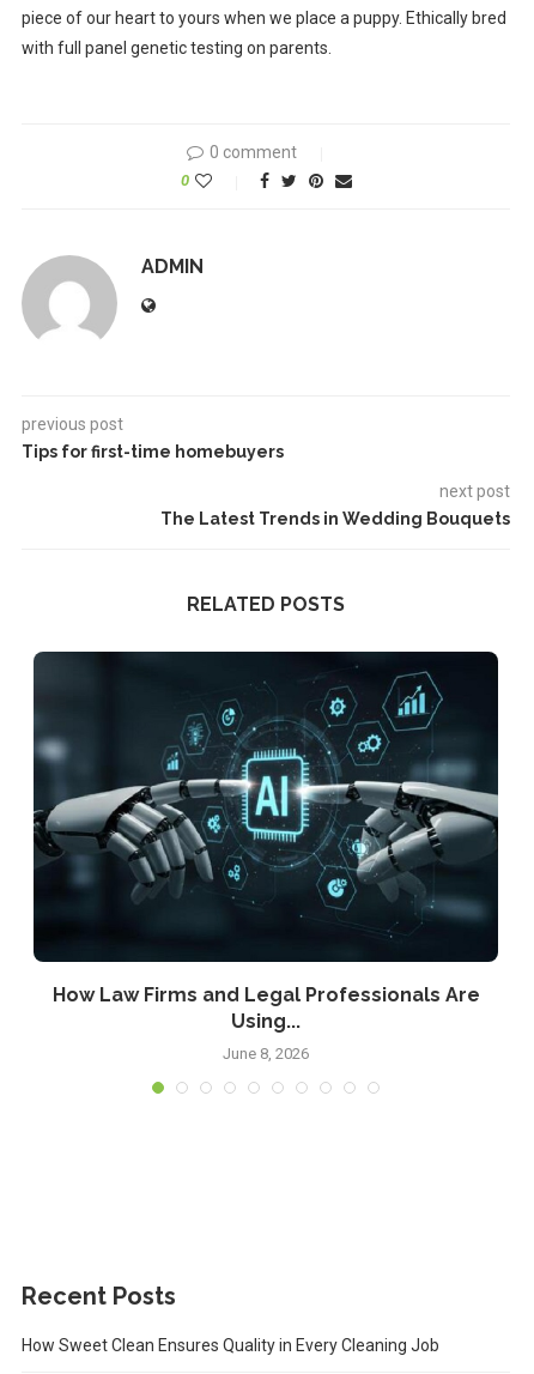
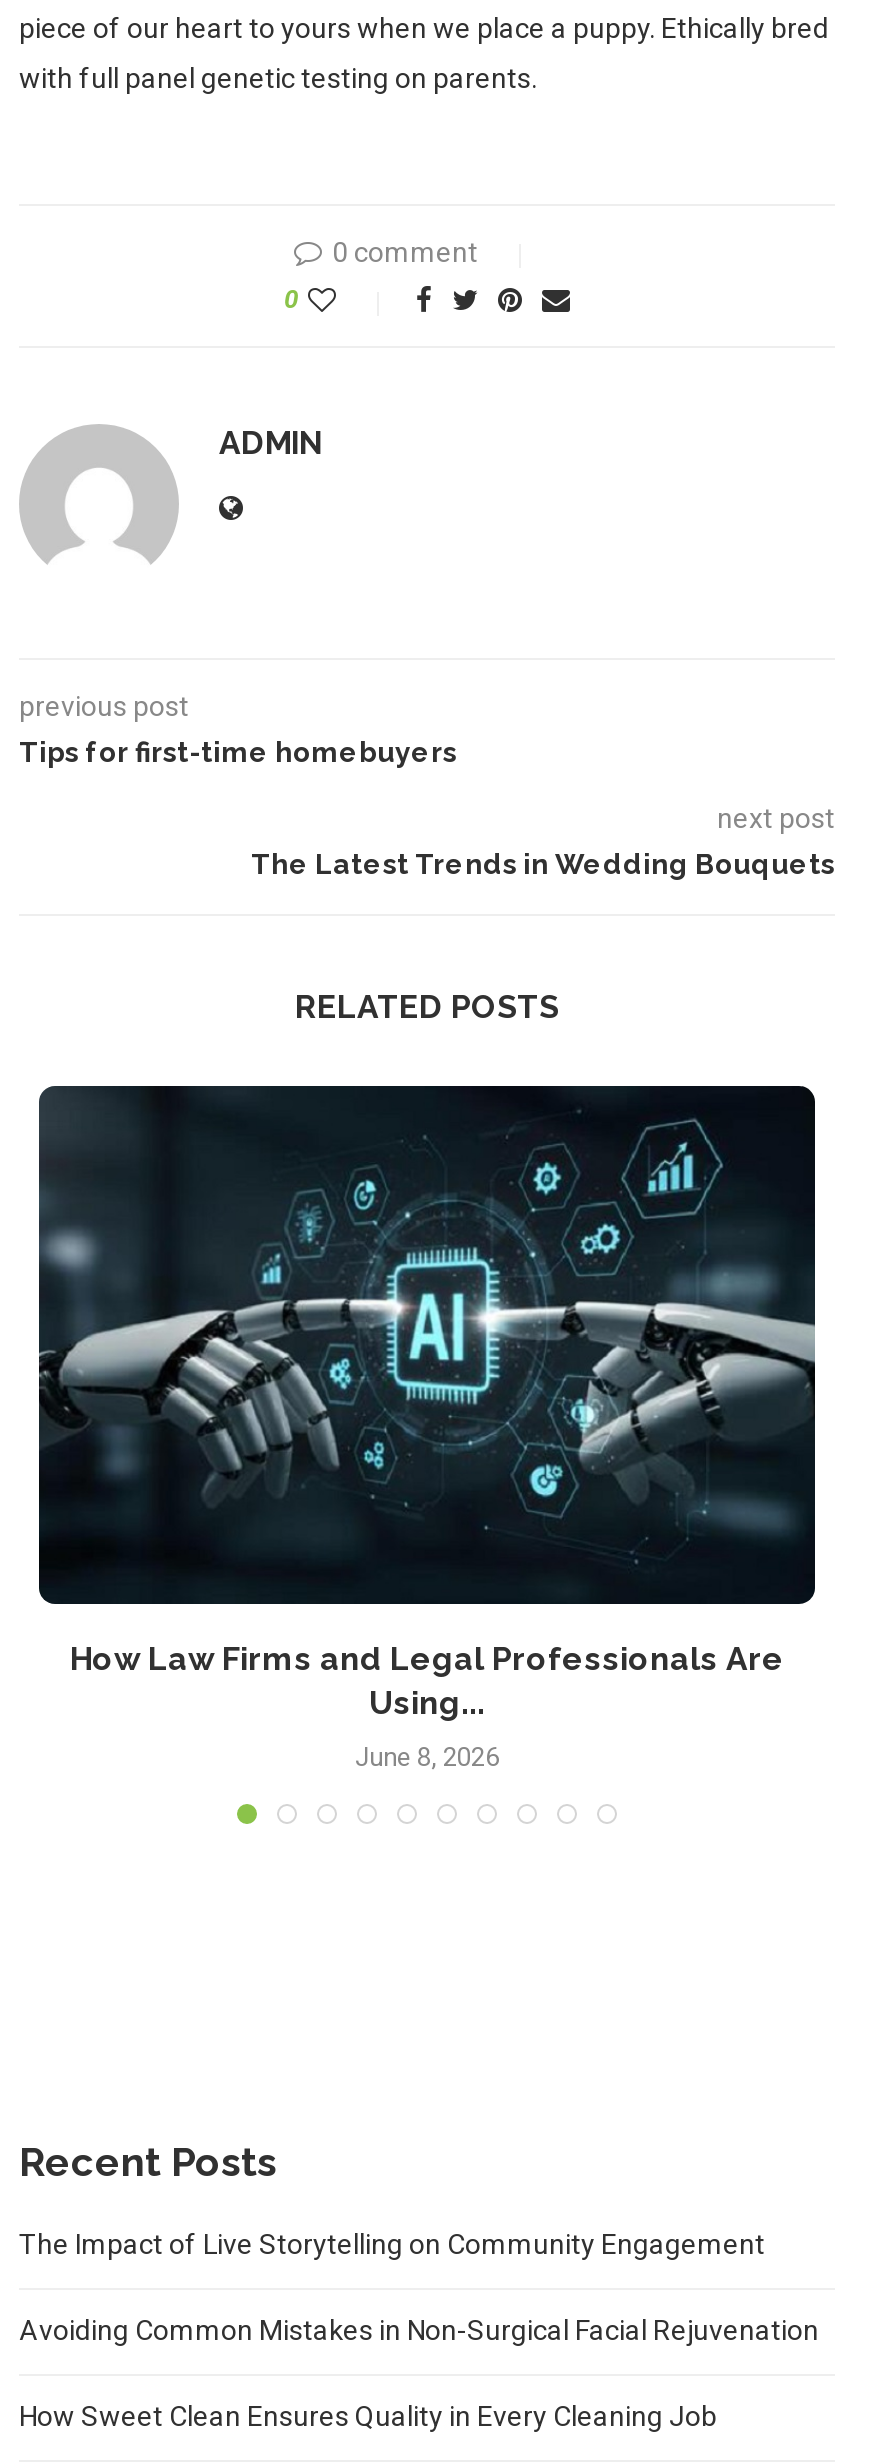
none -> [19,2227,819,2345] The Impact of Live Storytelling on Community Engagement | Avoiding Common Mistakes in Non-Surgical Facial Rejuvenation

